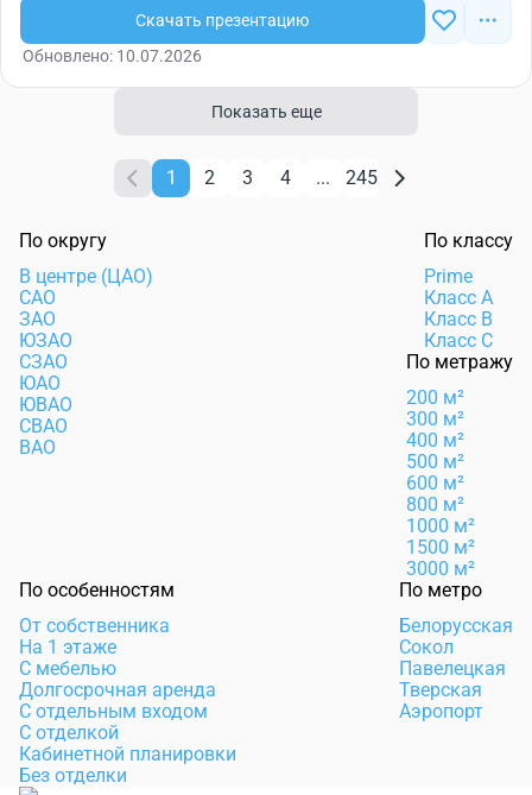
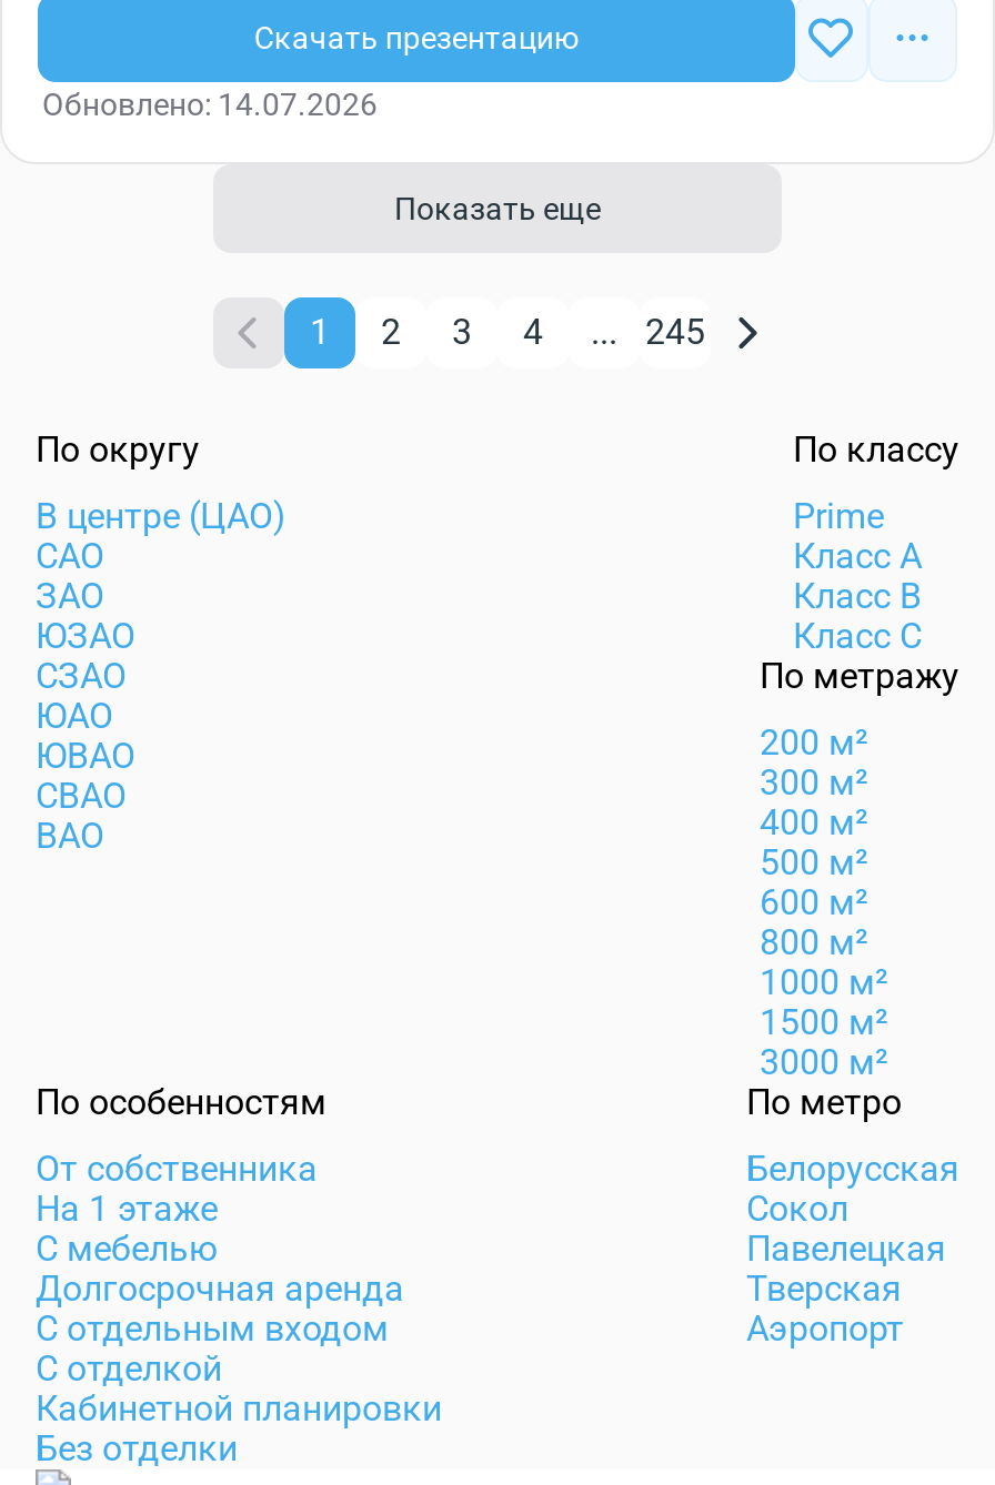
[23,46,202,65] Обновлено: 10.07.2026 -> [42,87,378,122] Обновлено: 14.07.2026

